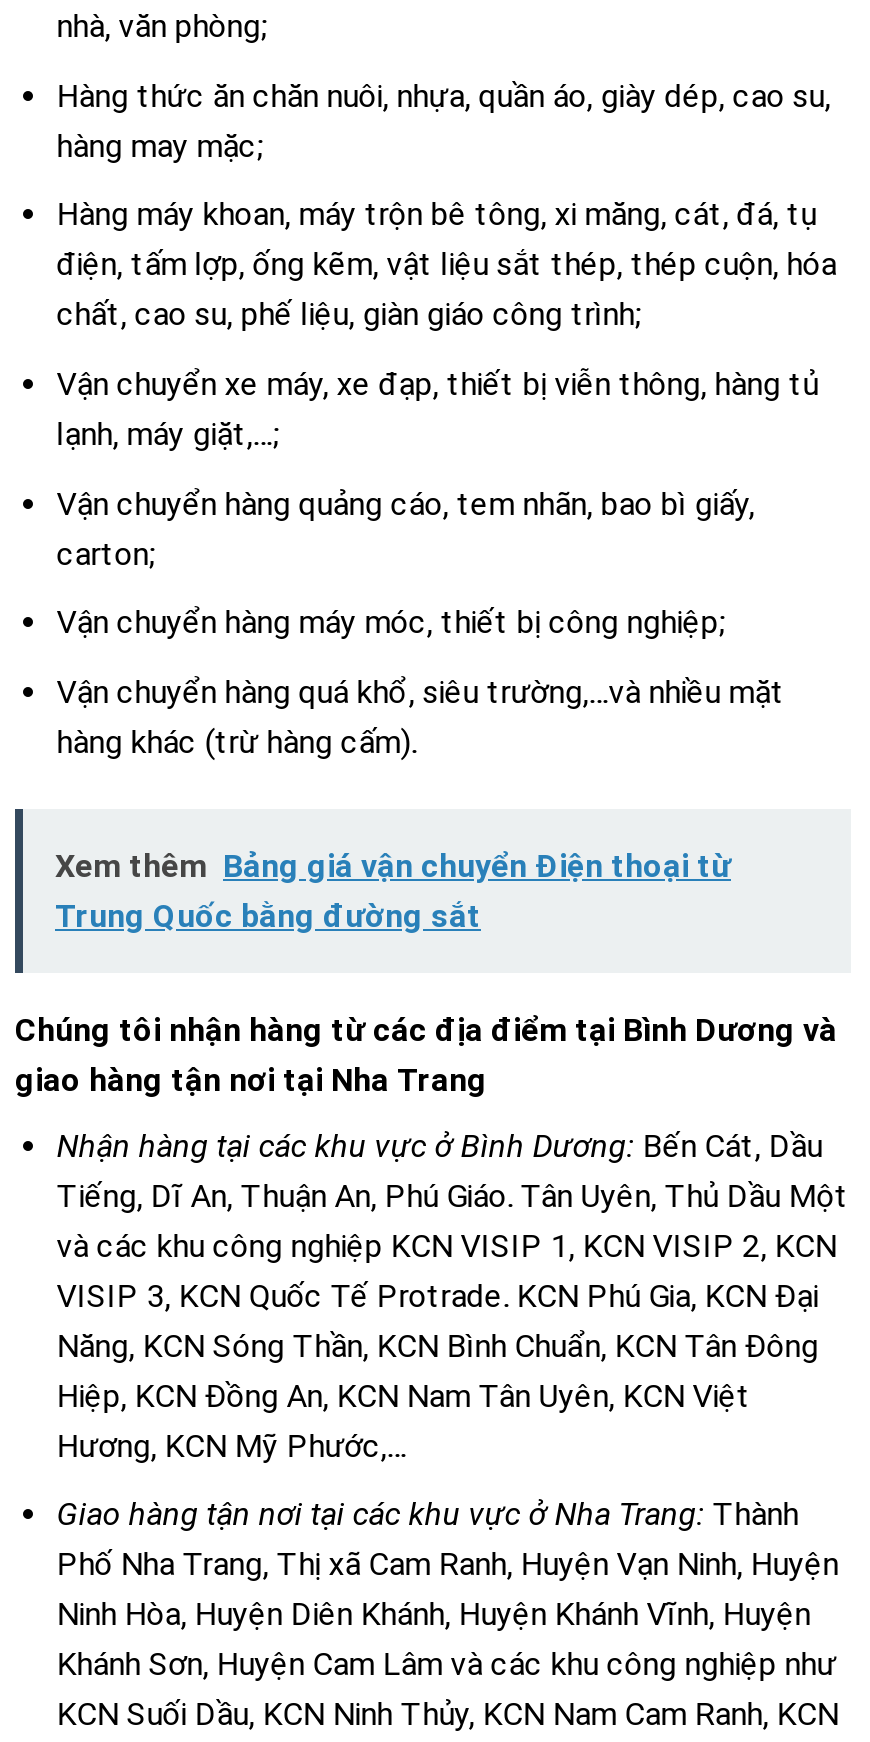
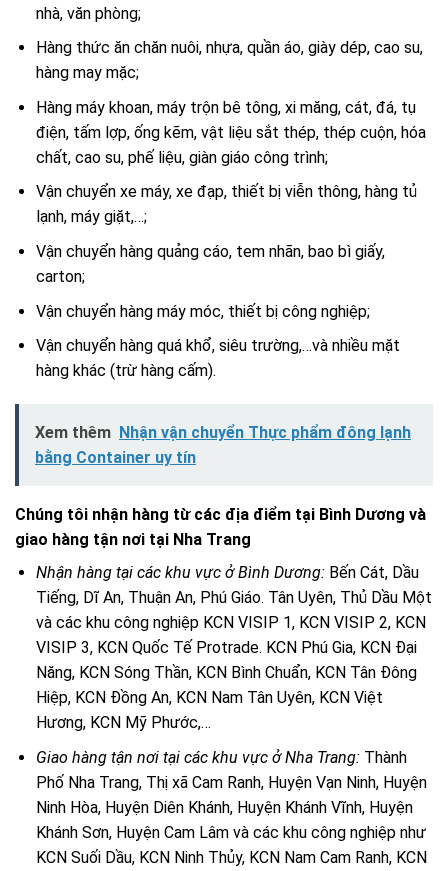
[55,846,731,934] Xem thêm Bảng giá vận chuyển Điện thoại từ | Trung Quốc bằng đường sắt -> [35,423,411,467] Xem thêm Nhận vận chuyển Thực phẩm đông lạnh | bằng Container uy tín

